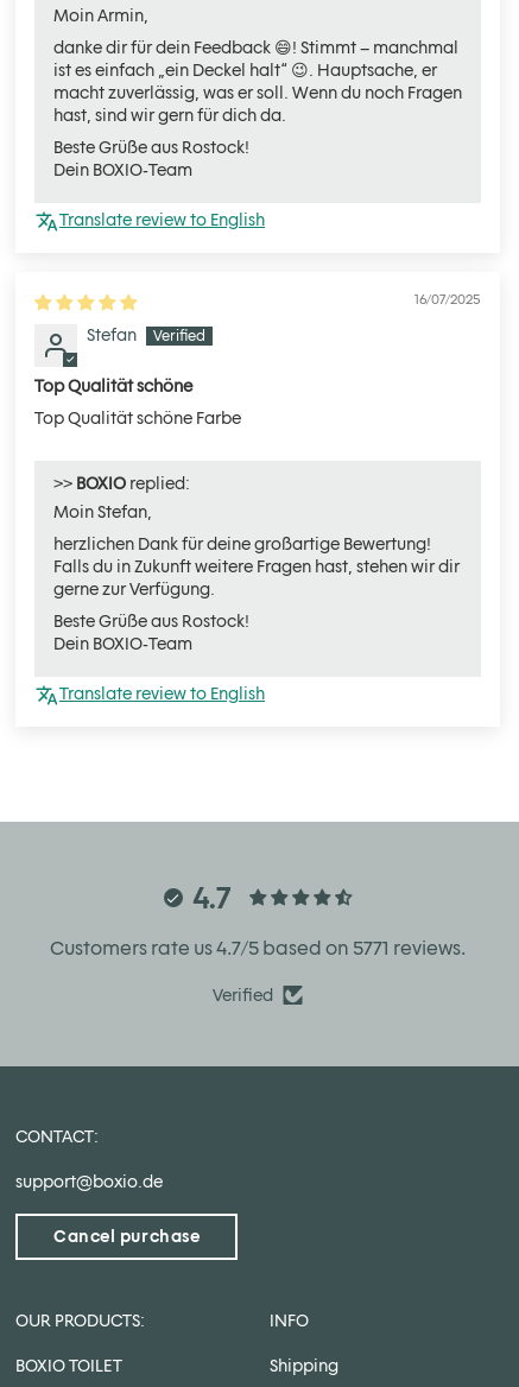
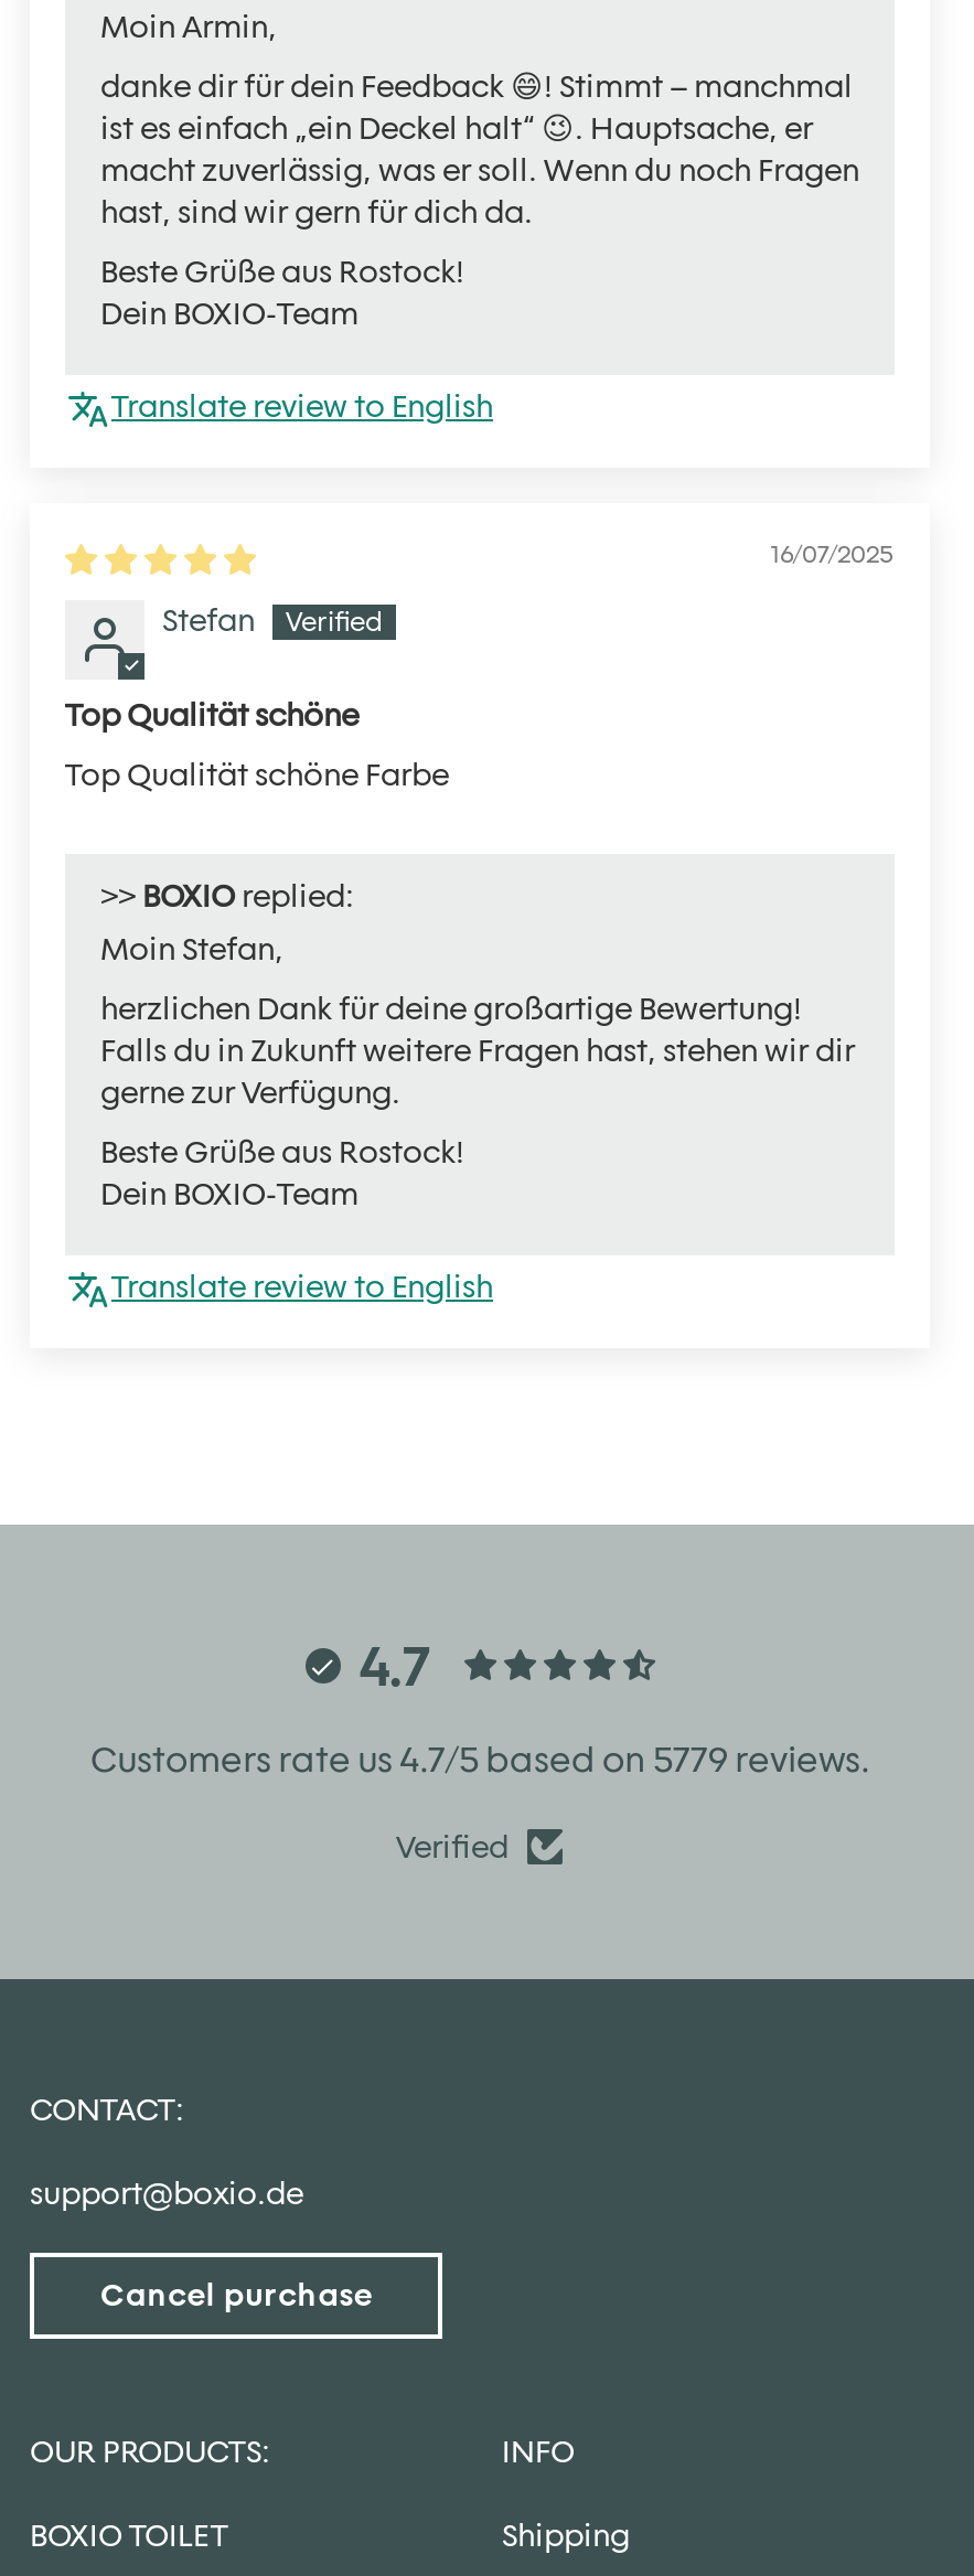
[50,937,466,960] Customers rate us 4.7/5 based on 5771 reviews. -> [90,1740,869,1781] Customers rate us 4.7/5 based on 5779 reviews.

